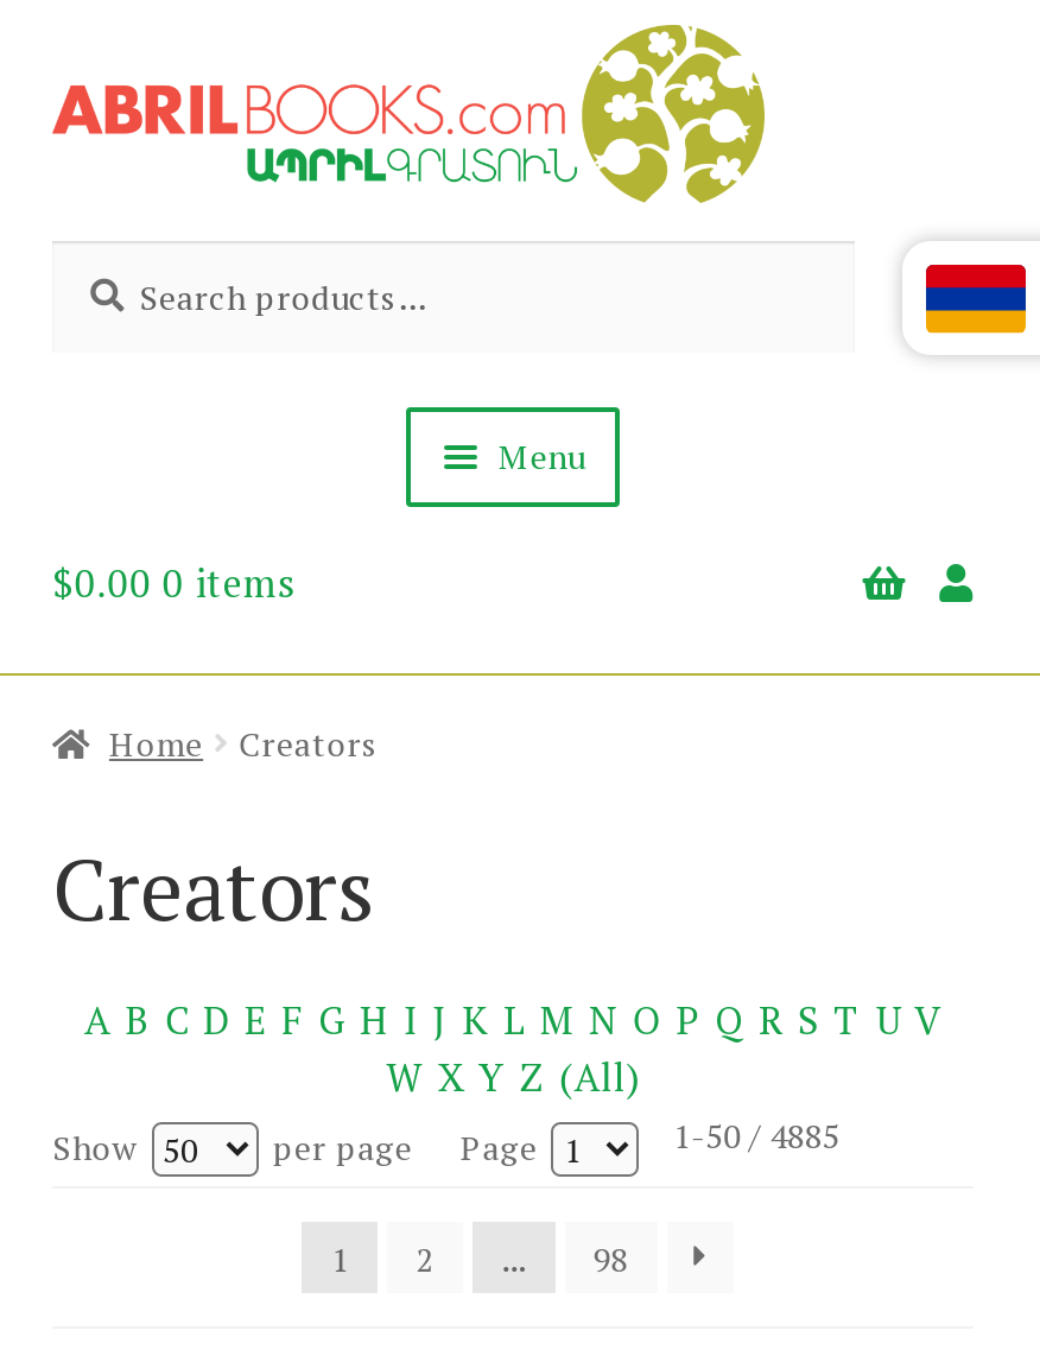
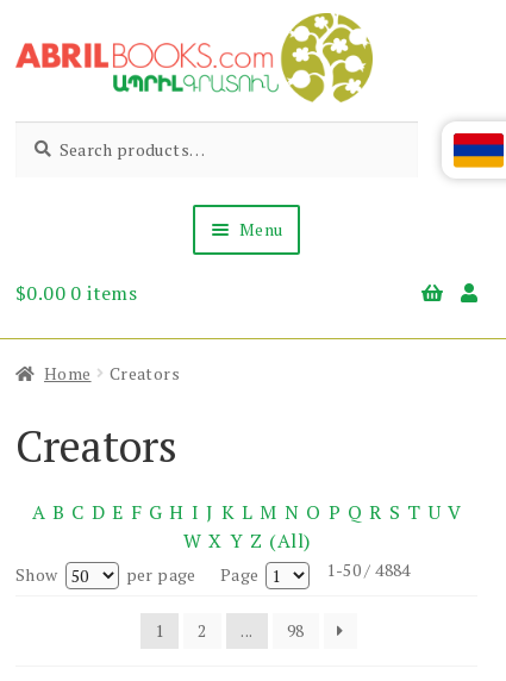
[673,1113,840,1158] 1-50 / 4885 -> [327,558,411,581] 1-50 / 4884

